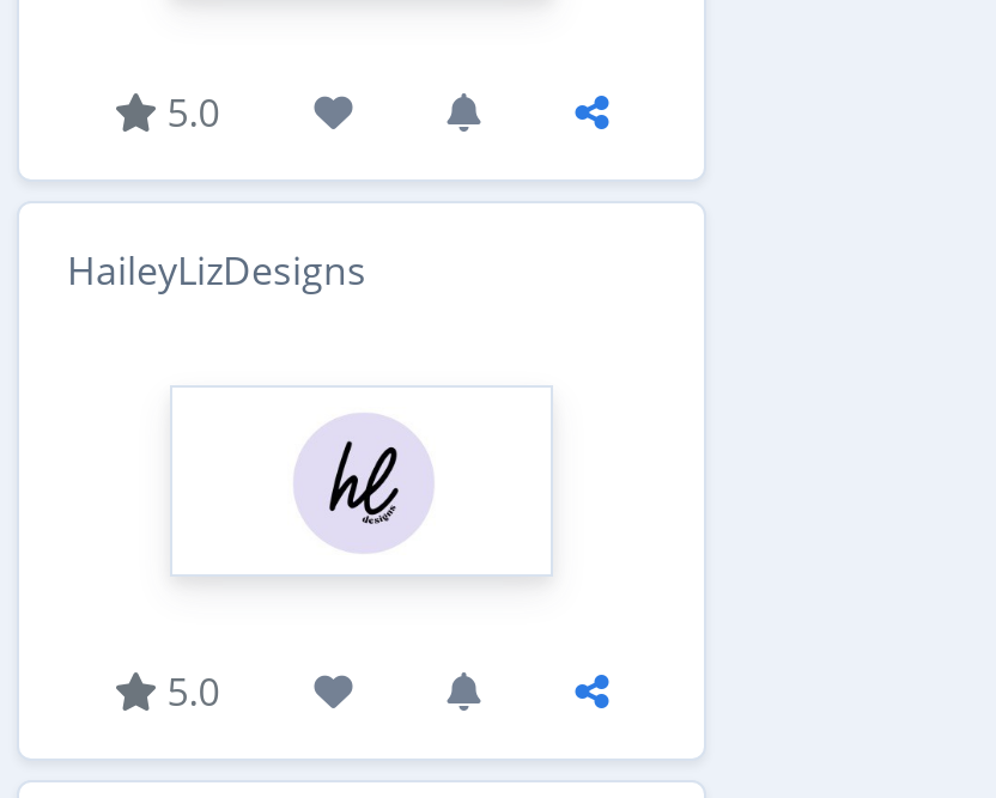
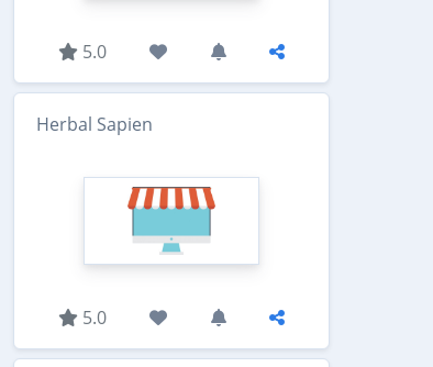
[67,244,366,297] HaileyLizDesigns -> [36,112,153,136] Herbal Sapien
[266,407,457,548] [image] -> [126,186,216,253] [image]

